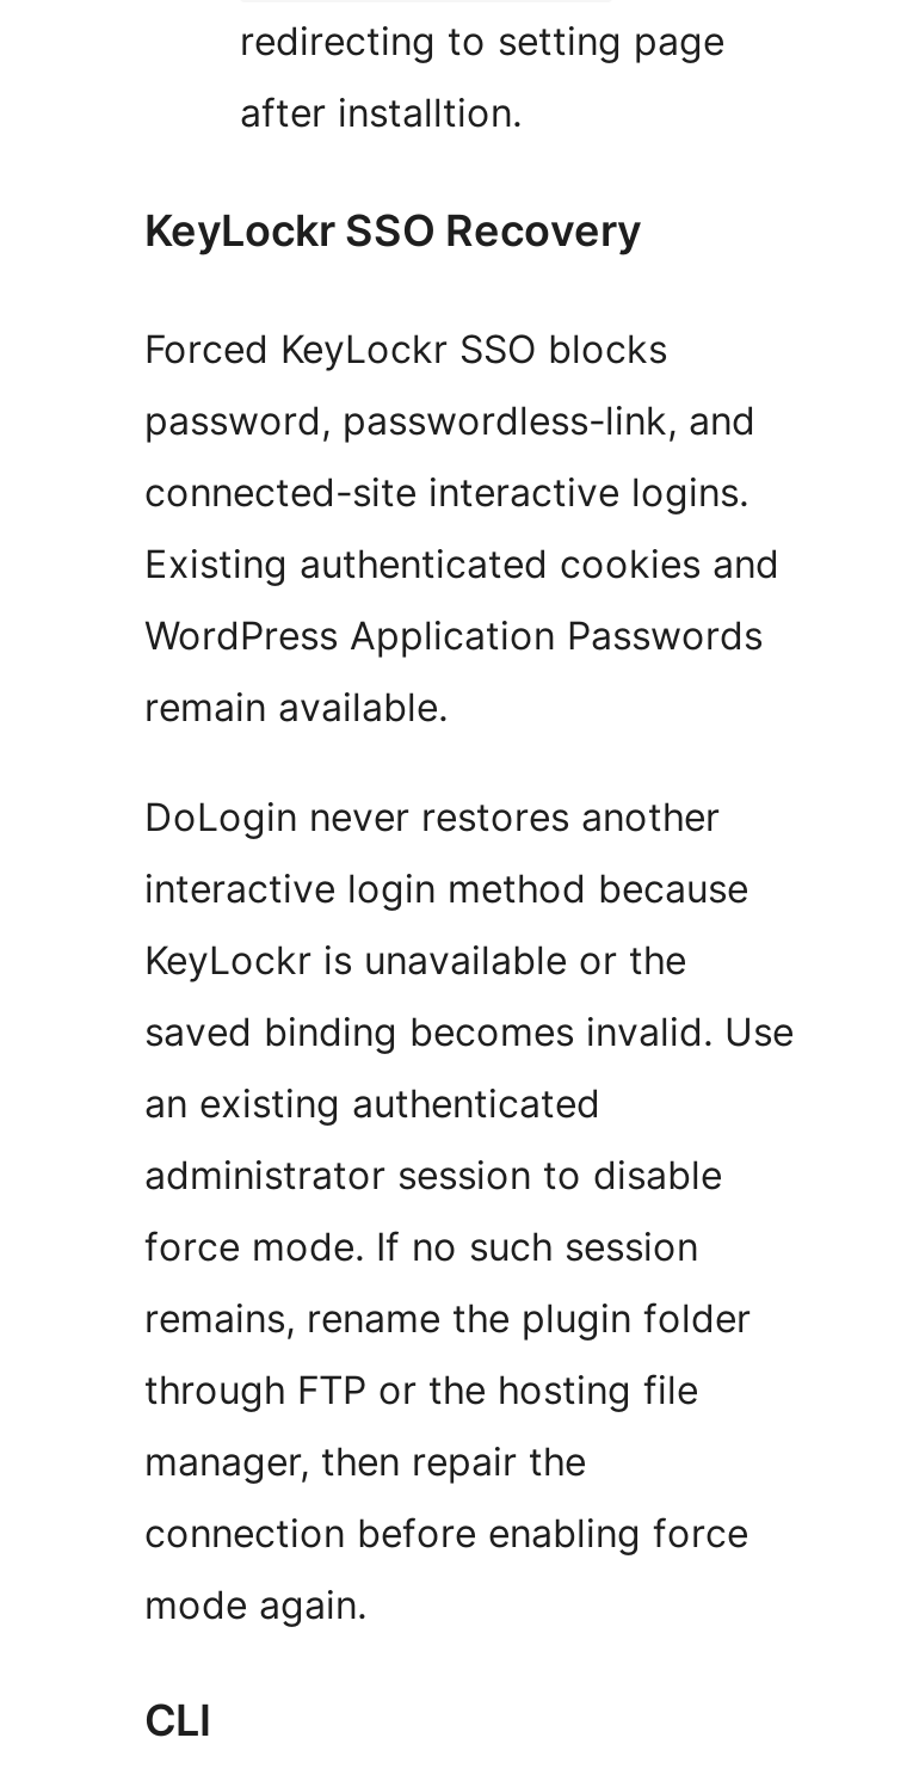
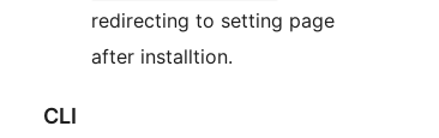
[144,205,794,1627] KeyLockr SSO Recovery | Forced KeyLockr SSO blocks | password, passwordless-link, and | connected-site interactive logins. | Existing authenticated cookies and | WordPress Application Passwords | remain available. | DoLogin never restores another | interactive login method because | KeyLockr is unavailable or the | saved binding becomes invalid. Use | an existing authenticated | administrator session to disable | force mode. If no such session | remains, rename the plugin folder | through FTP or the hosting file | manager, then repair the | connection before enabling force | mode again. -> none

